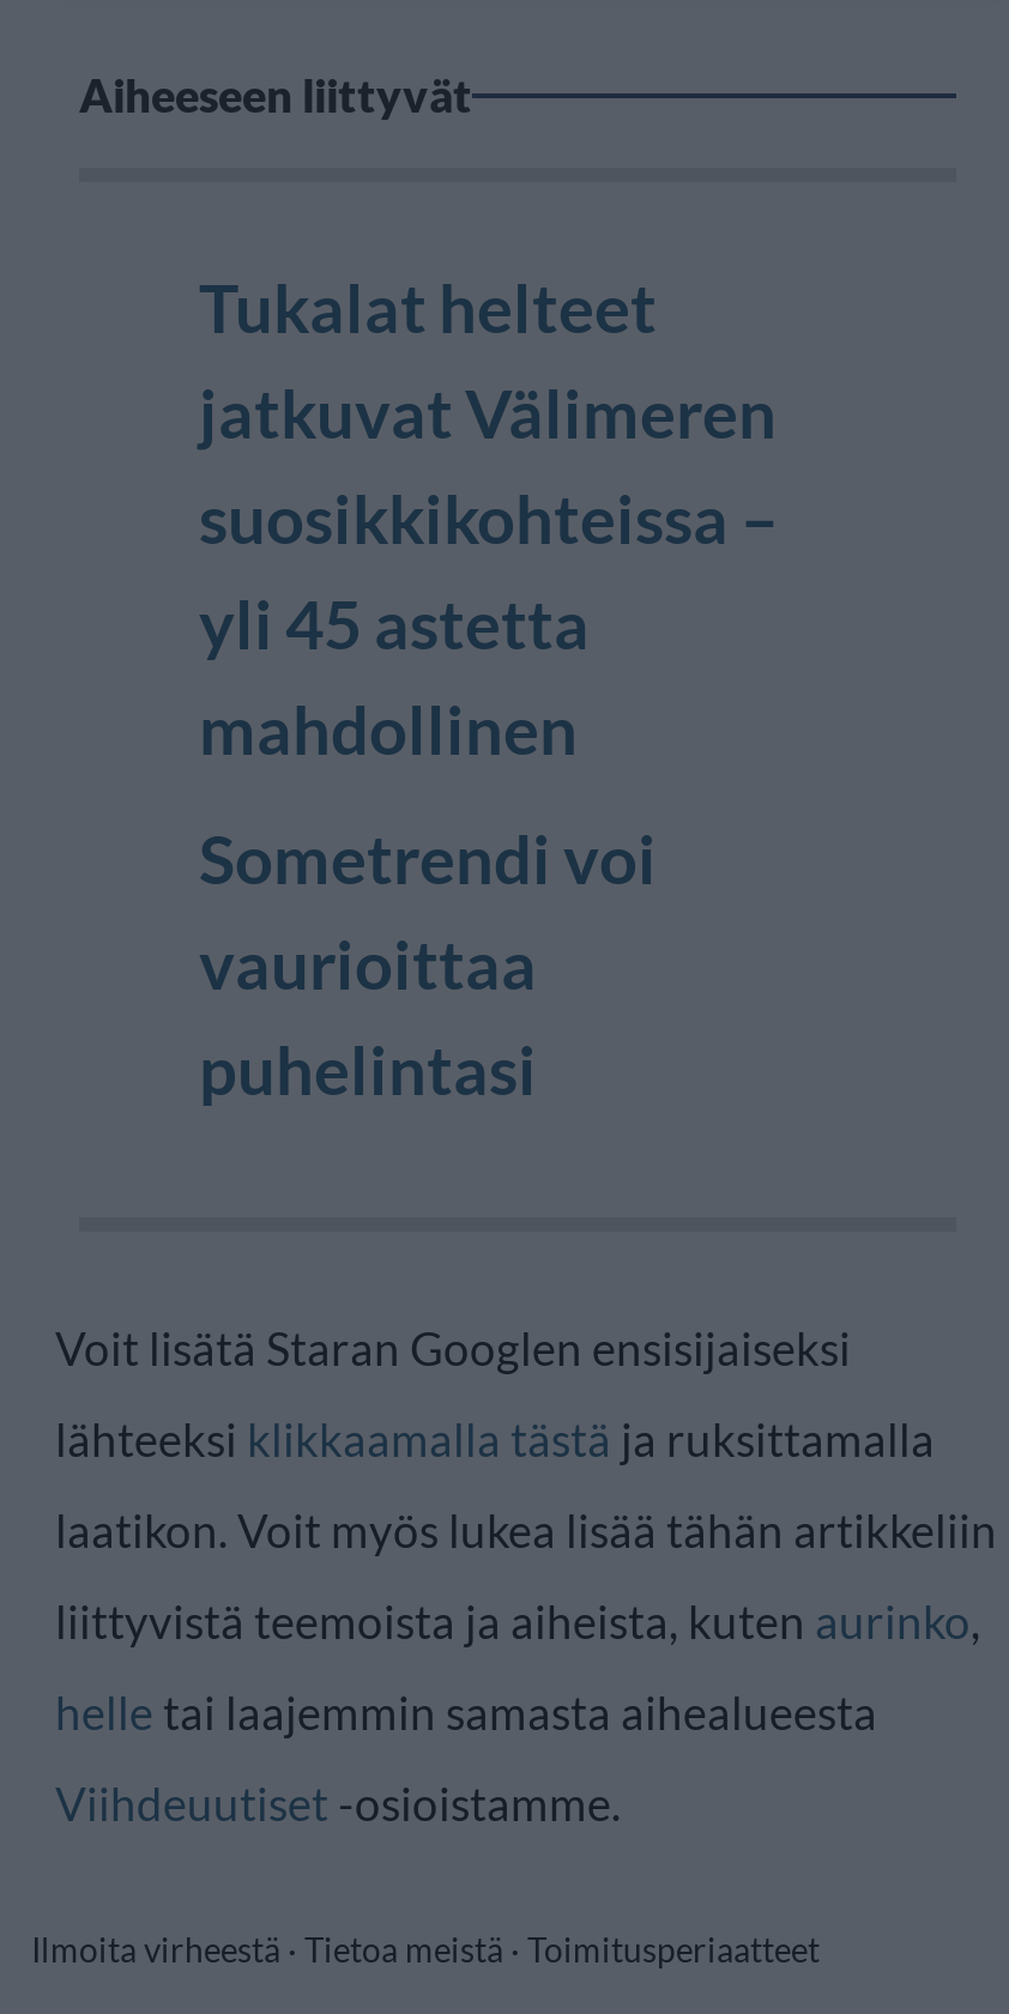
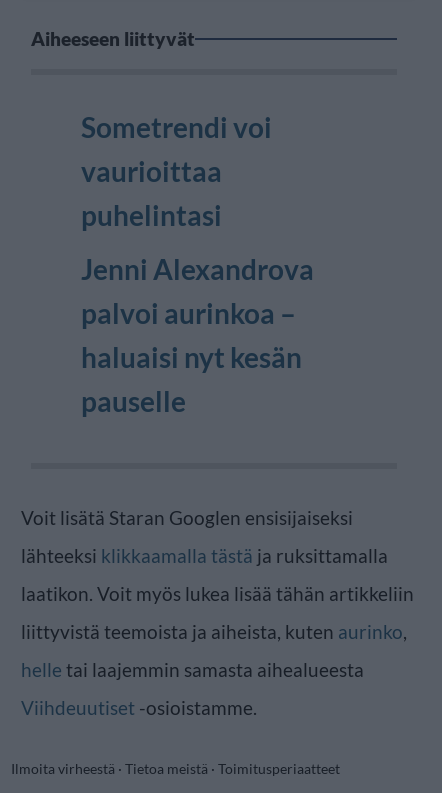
[199,266,779,769] Tukalat helteet | jatkuvat Välimeren | suosikkikohteissa – | yli 45 astetta | mahdollinen -> none
moved [199,817,657,1109] -> [81,110,272,232]: Sometrendi voi | vaurioittaa | puhelintasi
none -> [81,252,314,418] Jenni Alexandrova | palvoi aurinkoa – | haluaisi nyt kesän | pauselle

